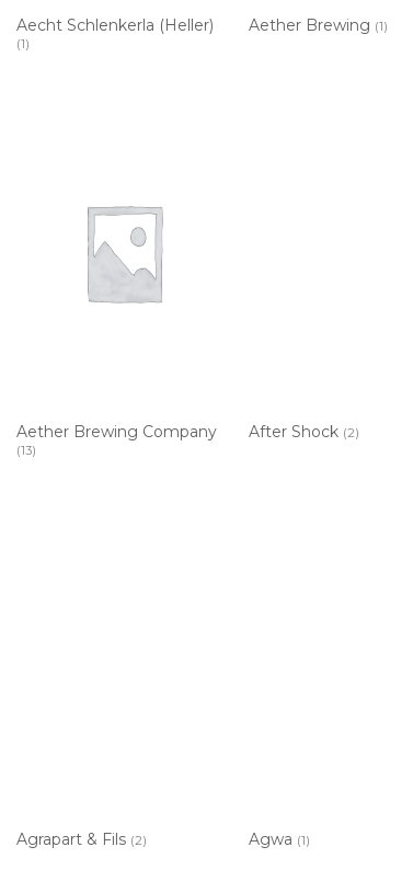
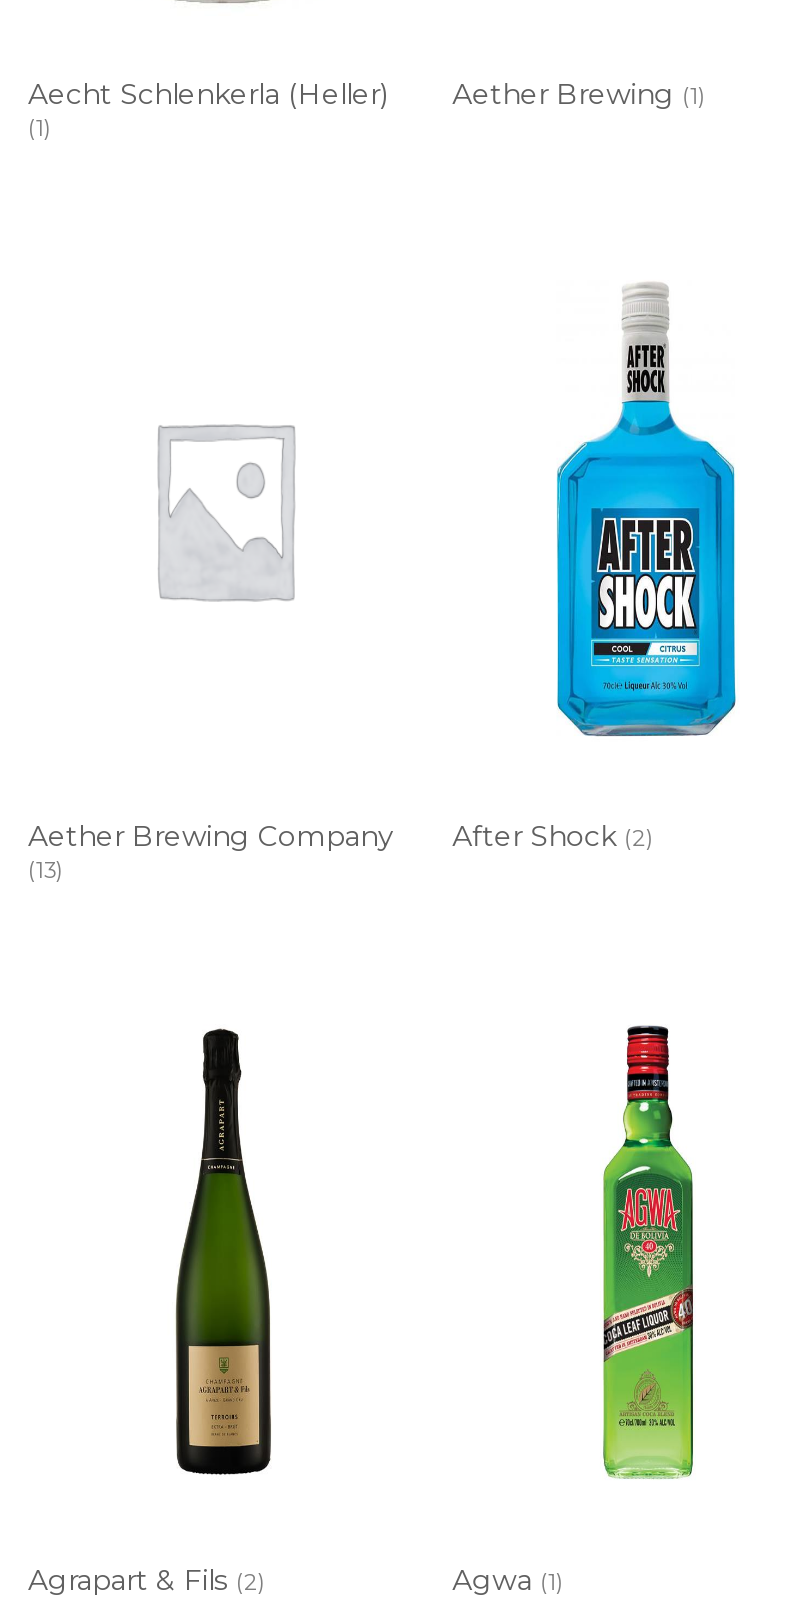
none -> [554,282,738,738] [image]
none -> [174,1026,274,1476] [image]
none -> [602,1024,696,1480] [image]

